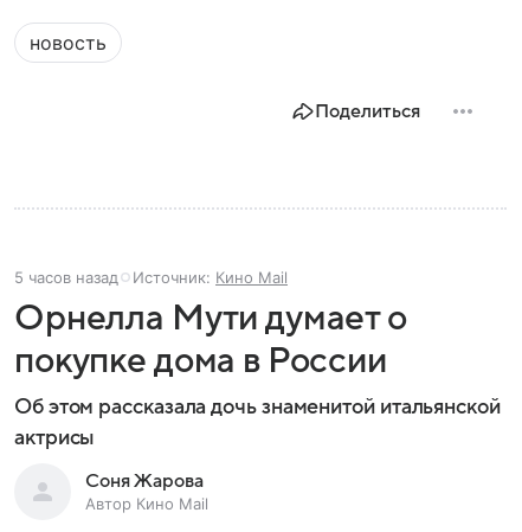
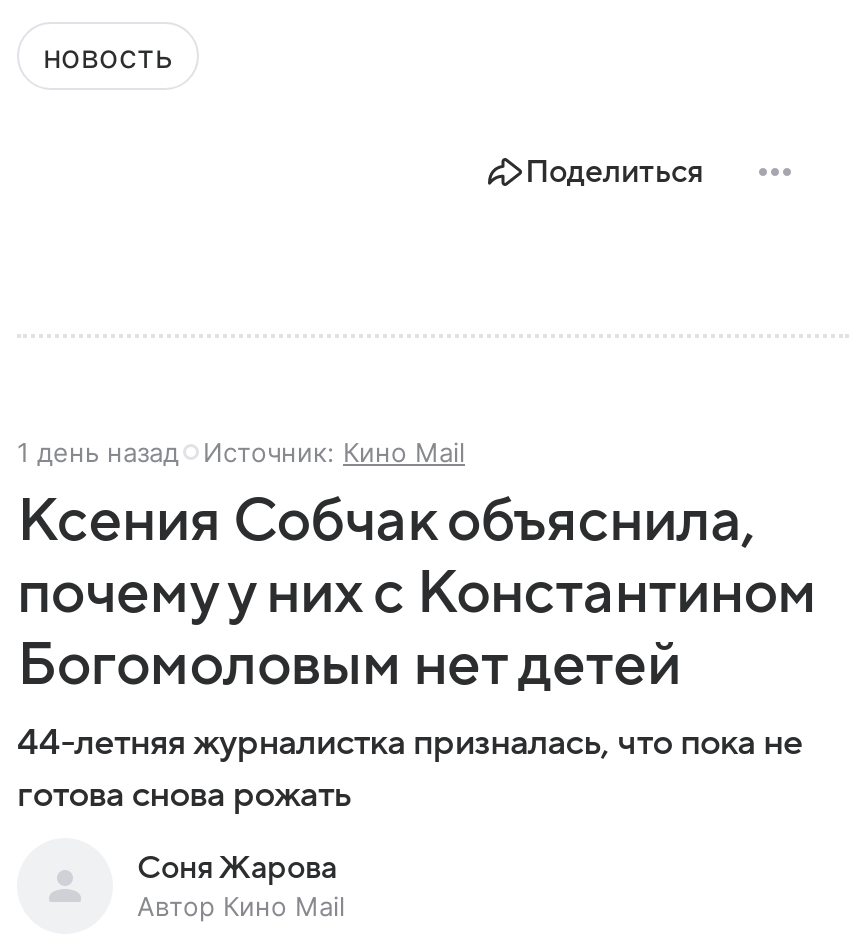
[14,268,288,287] 5 часов назад Источник: Кино Mail -> [17,437,465,469] 1 день назад Источник: Кино Mail
[14,299,501,449] Орнелла Мути думает о | покупке дома в России | Об этом рассказала дочь знаменитой итальянской | актрисы -> [17,489,817,815] Ксения Собчак объяснила, | почему у них с Константином | Богомоловым нет детей | 44-летняя журналистка призналась, что пока не | готова снова рожать

